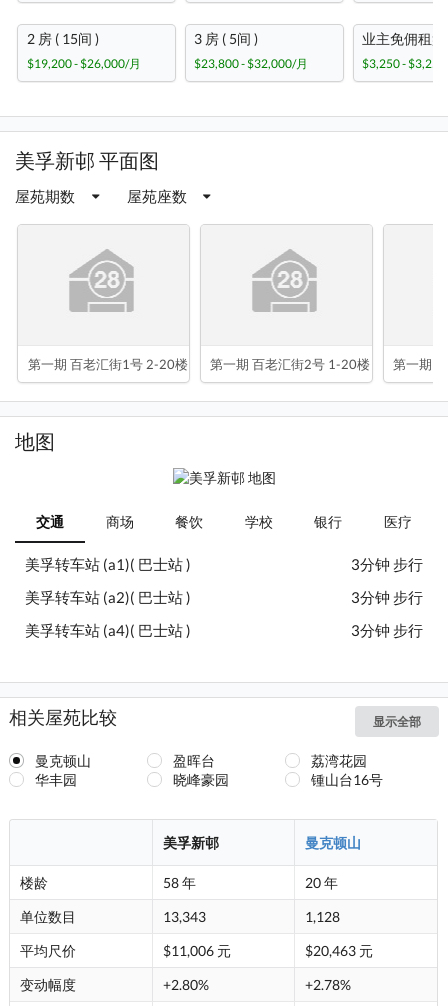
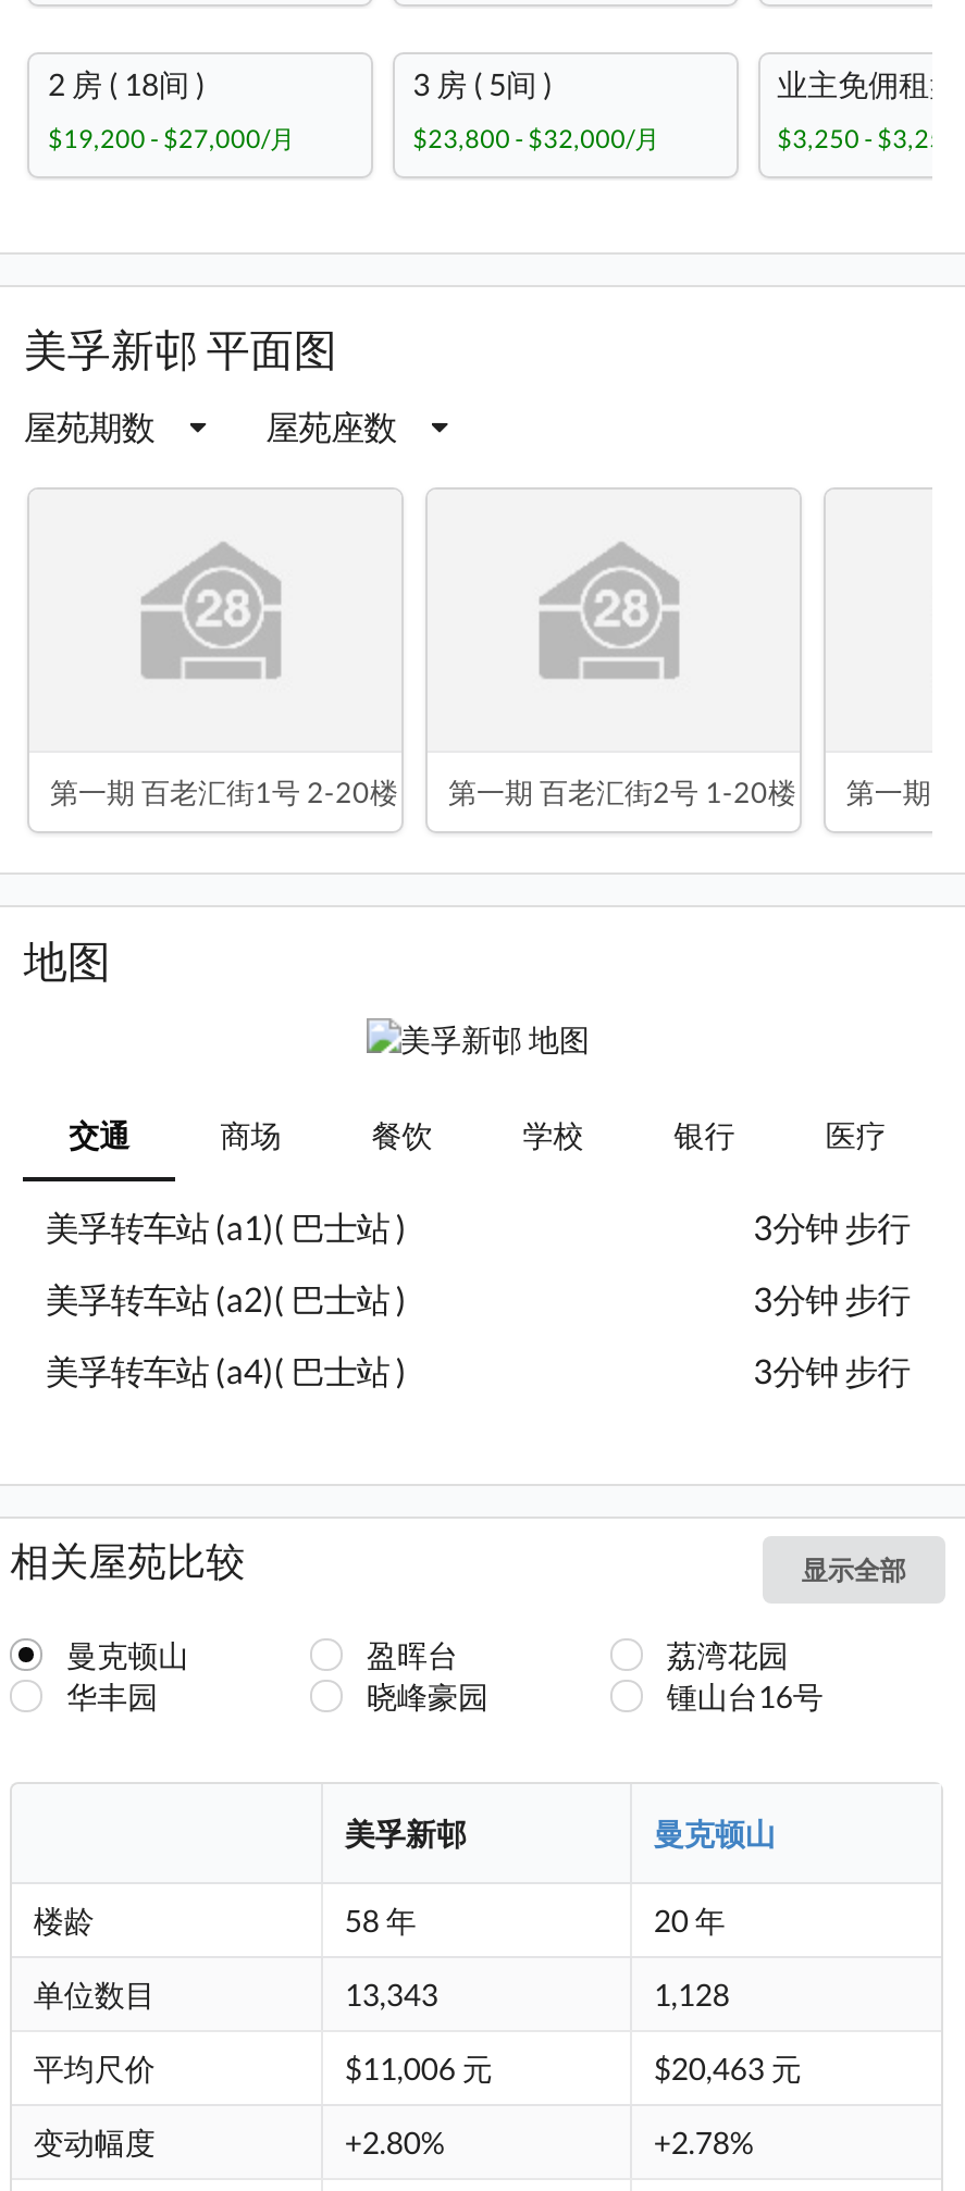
[26,30,98,47] 2 房 ( 15间 ) -> [48,65,205,102] 2 房 ( 18间 )
[26,57,140,70] $19,200 - $26,000/月 -> [48,125,296,153] $19,200 - $27,000/月

